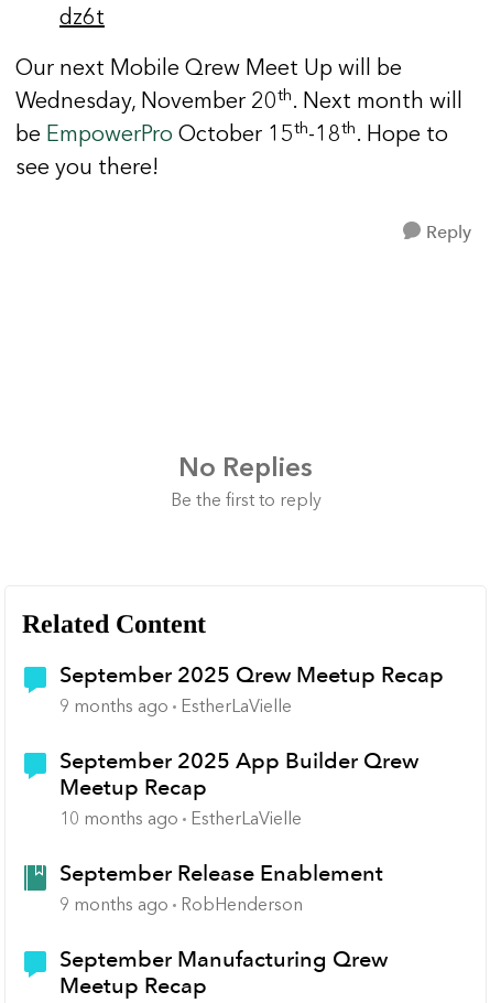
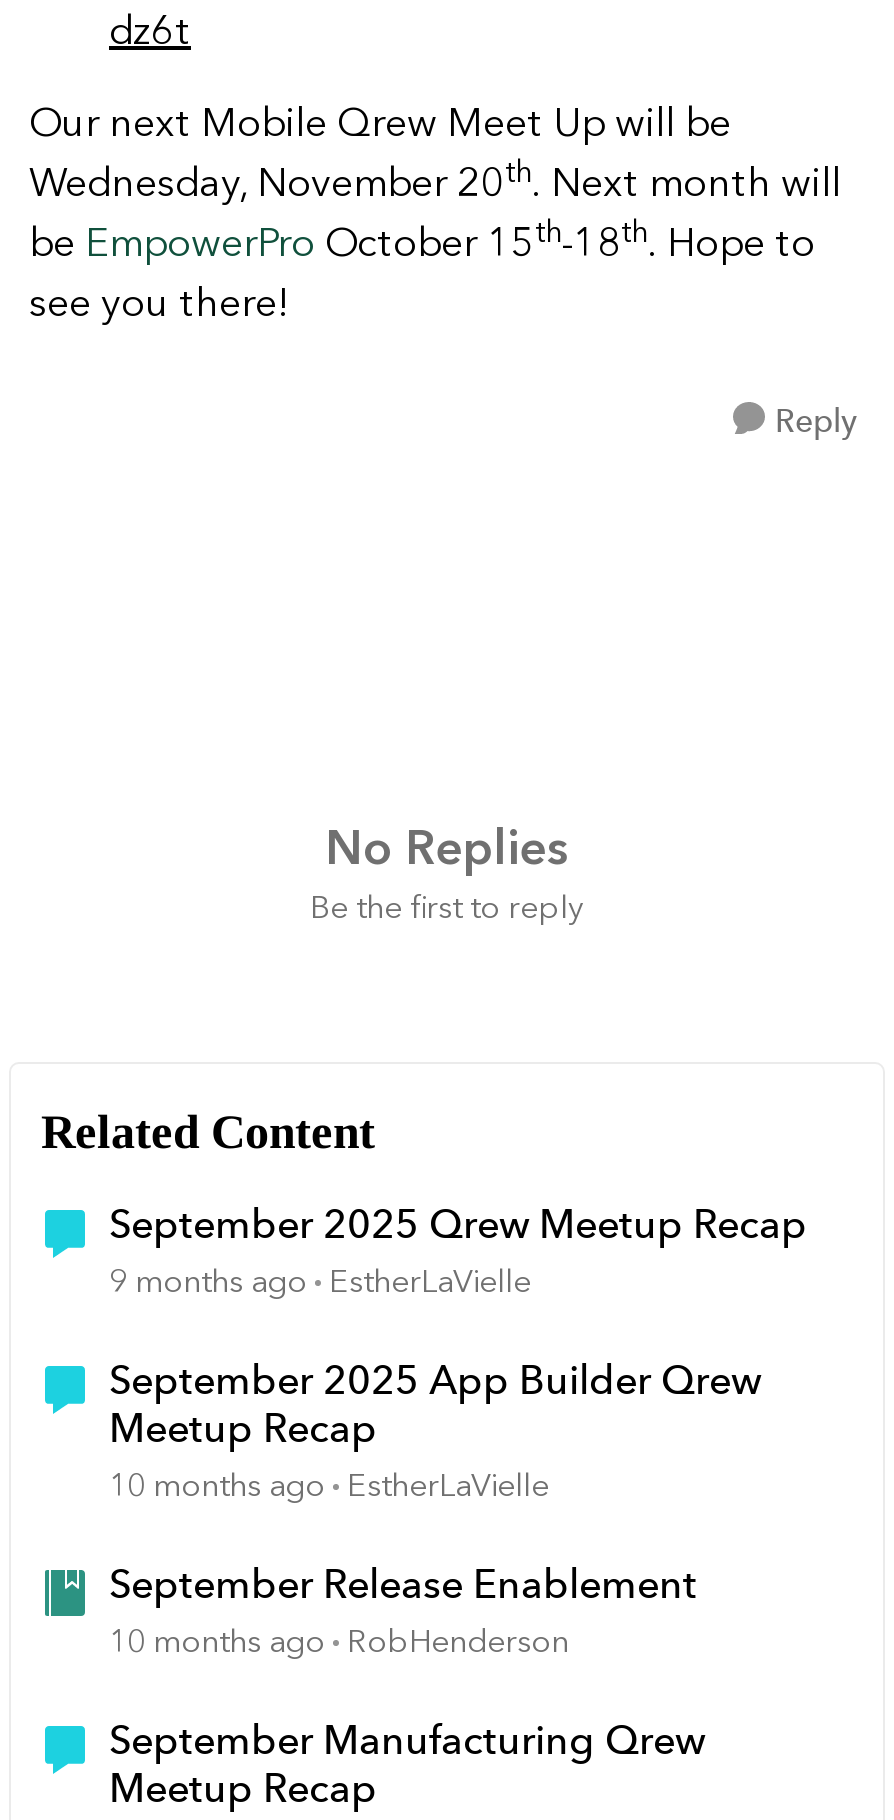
[59,894,303,915] 9 months ago RobHenderson -> [109,1622,569,1660] 10 months ago RobHenderson

